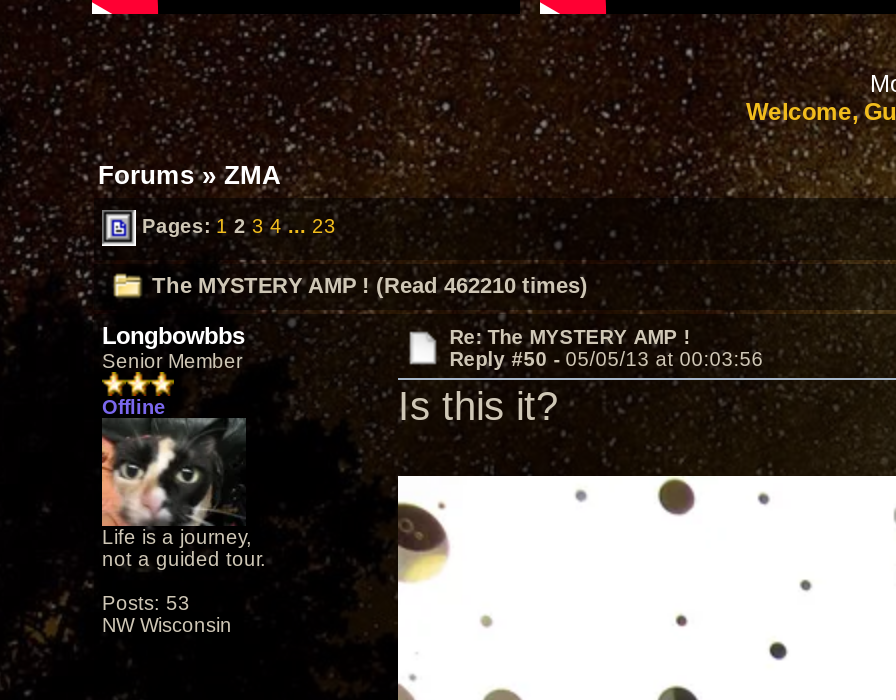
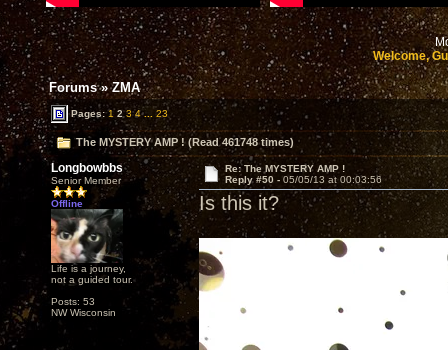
[146,273,588,297] The MYSTERY AMP ! (Read 462210 times) -> [73,136,294,148] The MYSTERY AMP ! (Read 461748 times)

